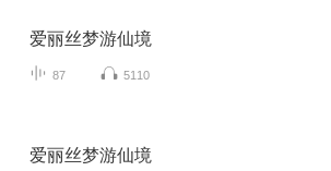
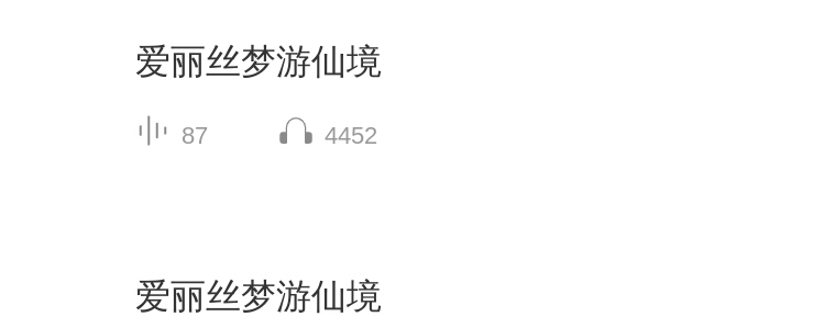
[123,68,150,81] 5110 -> [325,121,377,148] 4452

